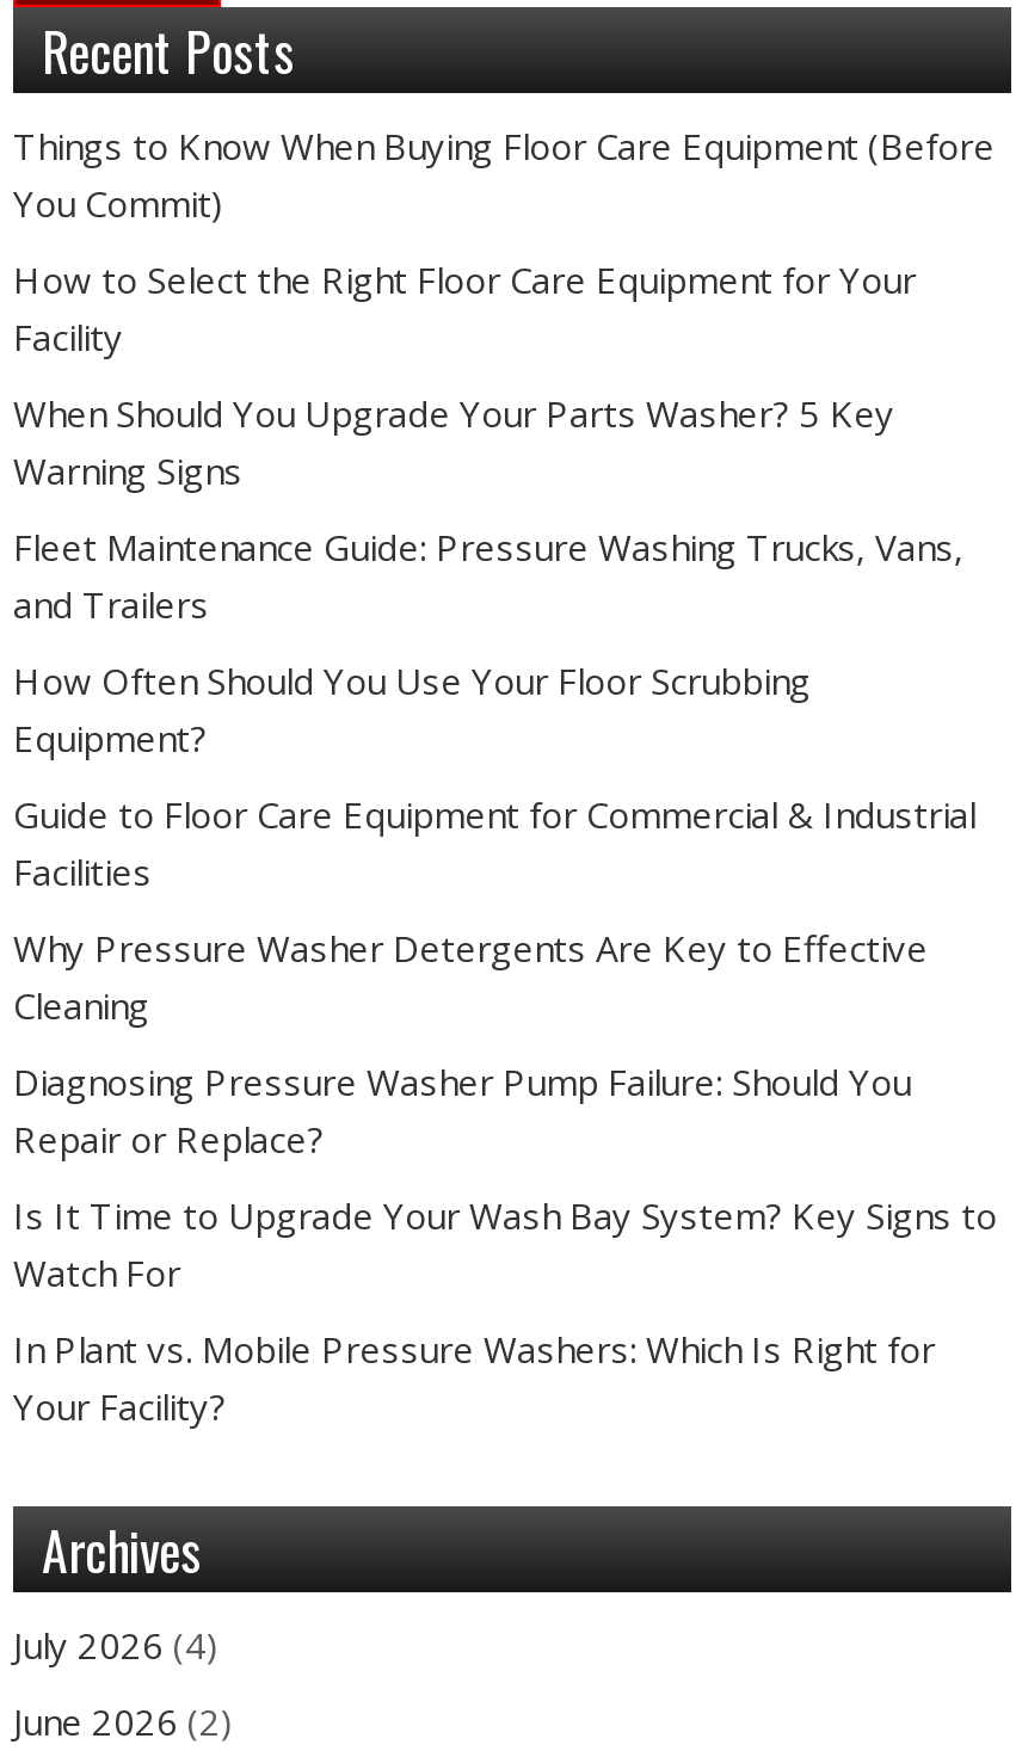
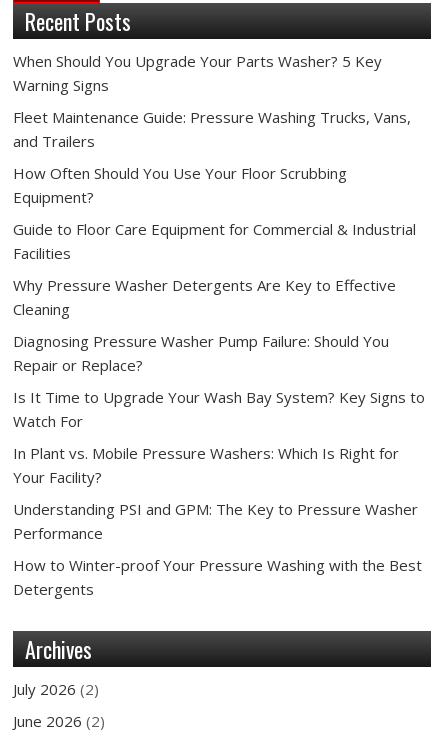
[13,122,995,360] Things to Know When Buying Floor Care Equipment (Before | You Commit) | How to Select the Right Floor Care Equipment for Your | Facility -> none
moved [13,389,997,1430] -> [13,51,425,487]: When Should You Upgrade Your Parts Washer? 5 Key | Warning Signs | Fleet Maintenance Guide: Pressure Washing Trucks, Vans, | ... | In Plant vs. Mobile Pressure Washers: Which Is Right for | Your Facility?
none -> [13,499,422,599] Understanding PSI and GPM: The Key to Pressure Washer | Performance | How to Winter-proof Your Pressure Washing with the Best | Detergents
[13,1621,218,1669] July 2026 (4) -> [13,679,99,699] July 2026 (2)

